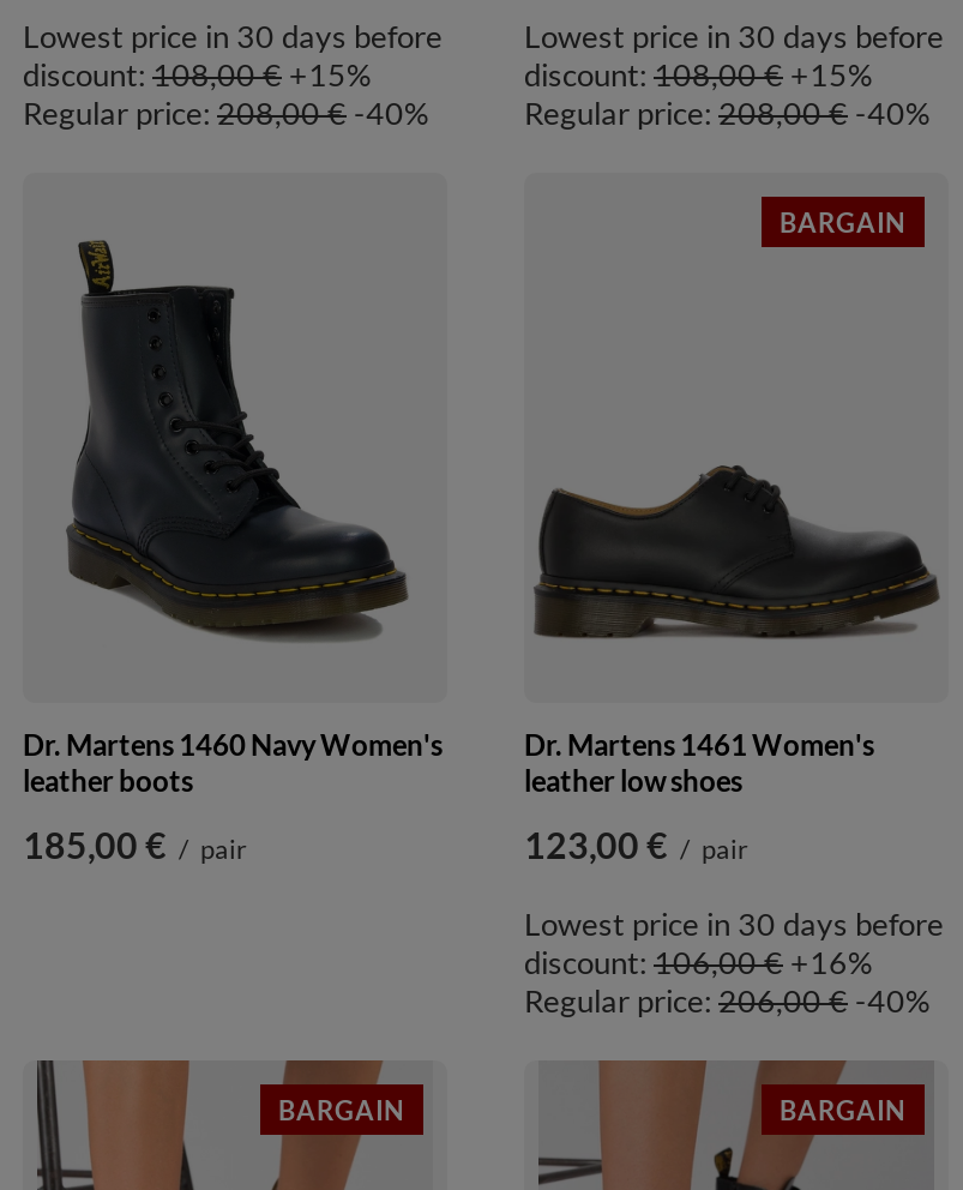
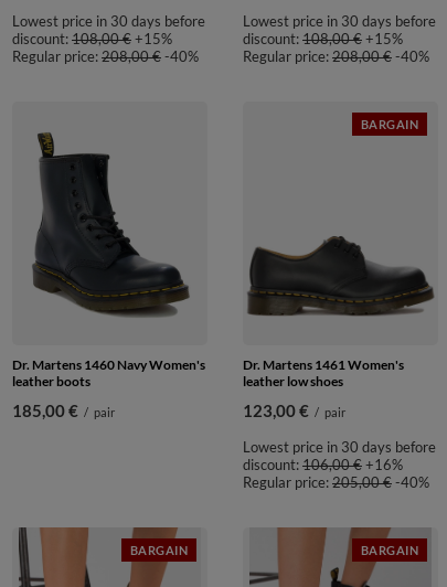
[524,981,929,1020] Regular price: 206,00 € -40% -> [243,473,429,491] Regular price: 205,00 € -40%

